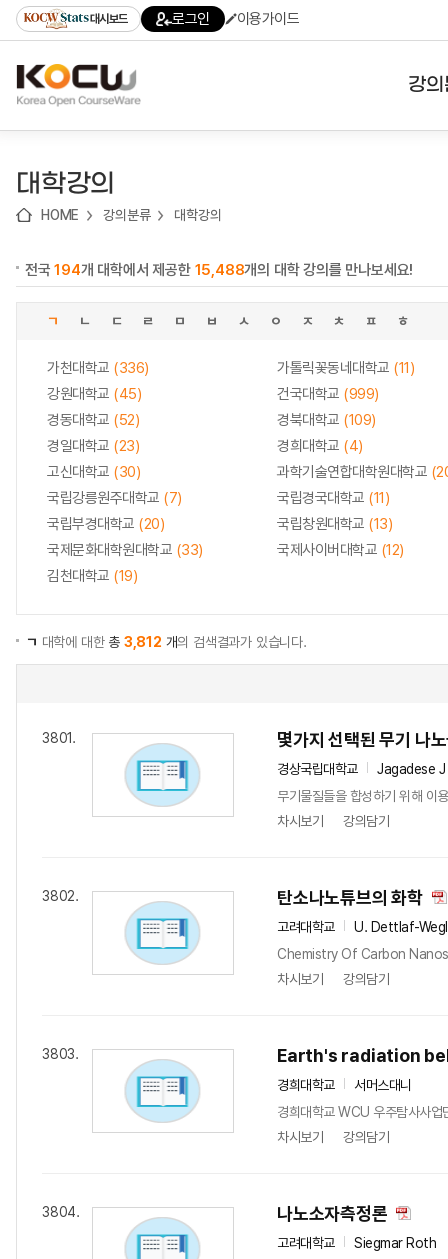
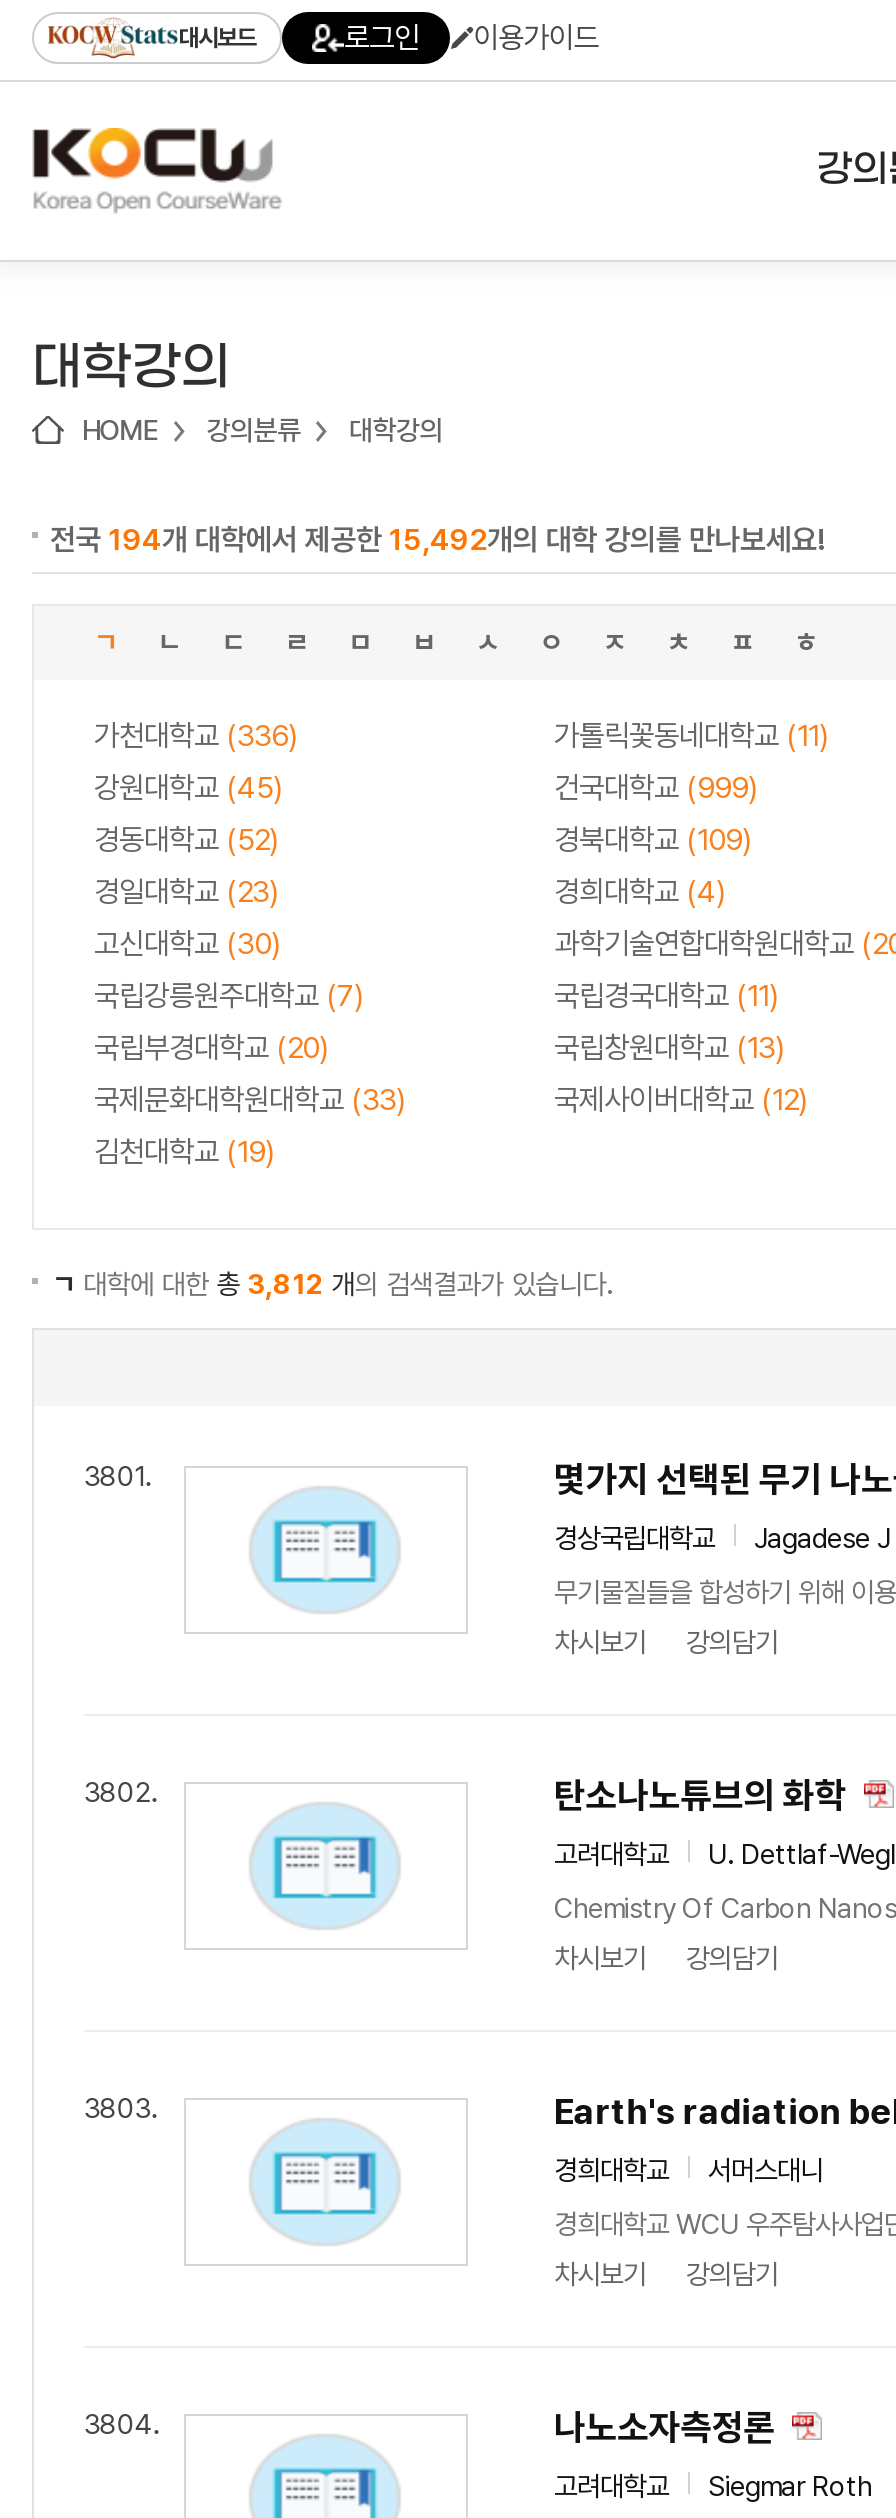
[25,261,413,279] 전국 194개 대학에서 제공한 15,488개의 대학 강의를 만나보세요! -> [50,522,824,558] 전국 194개 대학에서 제공한 15,492개의 대학 강의를 만나보세요!

